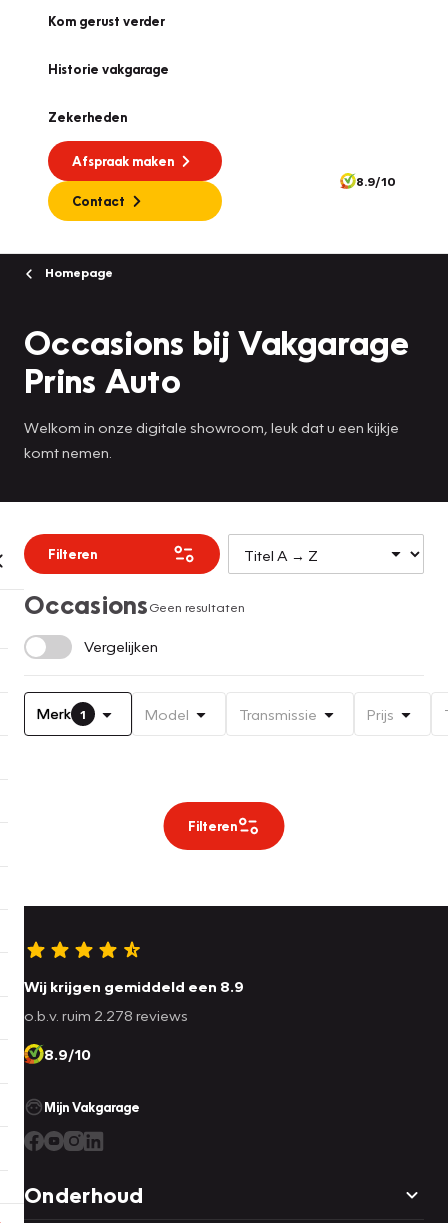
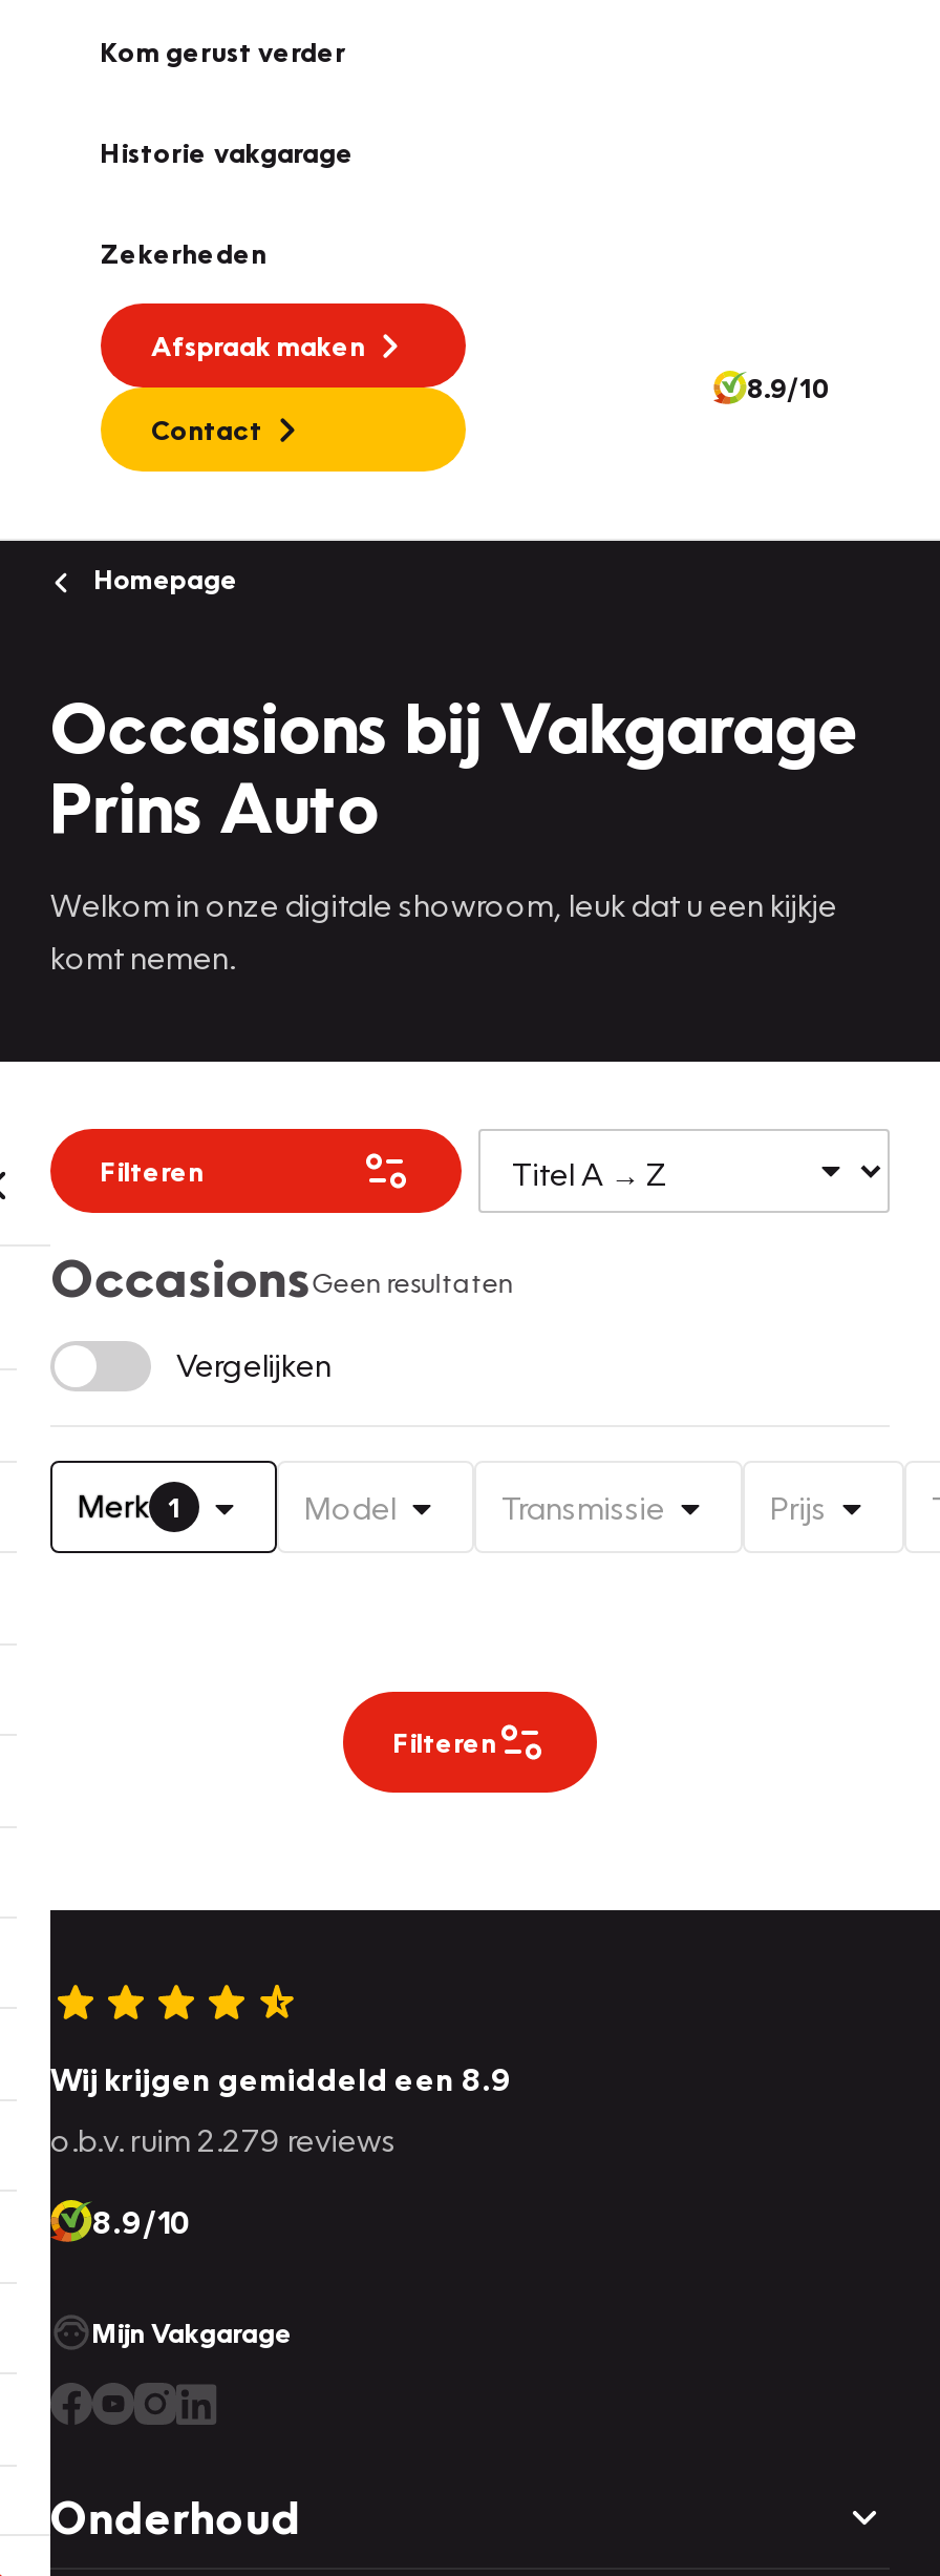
[24,1006,188,1024] o.b.v. ruim 2.278 reviews -> [50,2120,397,2158] o.b.v. ruim 2.279 reviews

